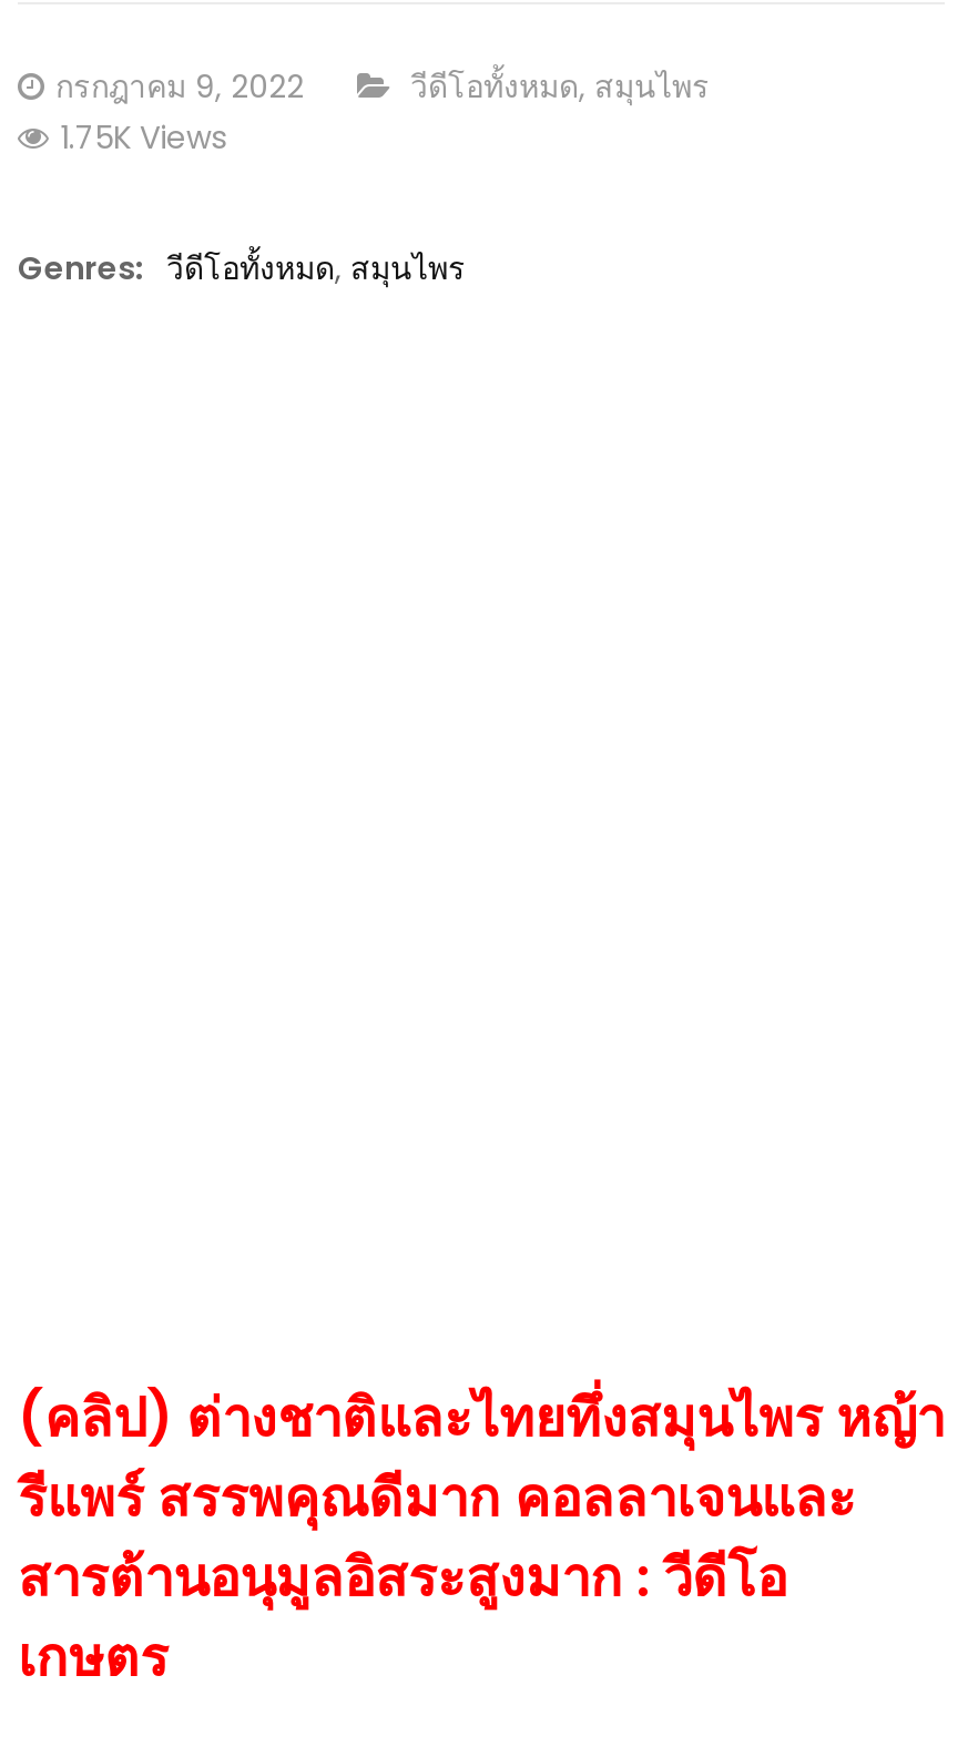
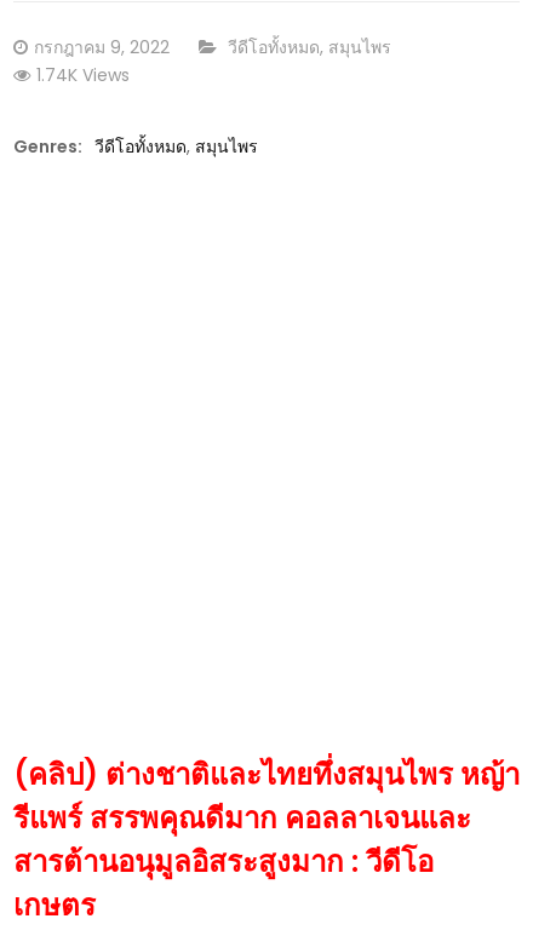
[60,116,226,160] 1.75K Views -> [36,63,130,87] 1.74K Views

